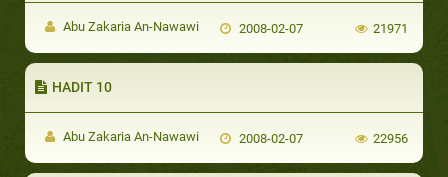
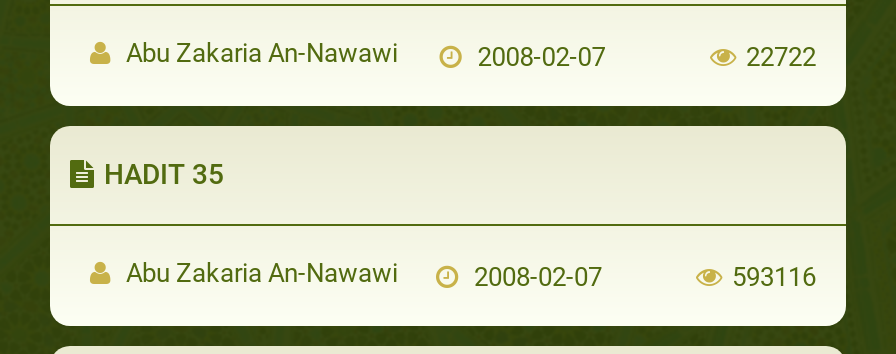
[373,21,408,36] 21971 -> [746,41,816,71] 22722
[52,79,112,95] HADIT 10 -> [104,157,224,189] HADIT 35
[373,131,408,146] 22956 -> [732,261,816,291] 593116

